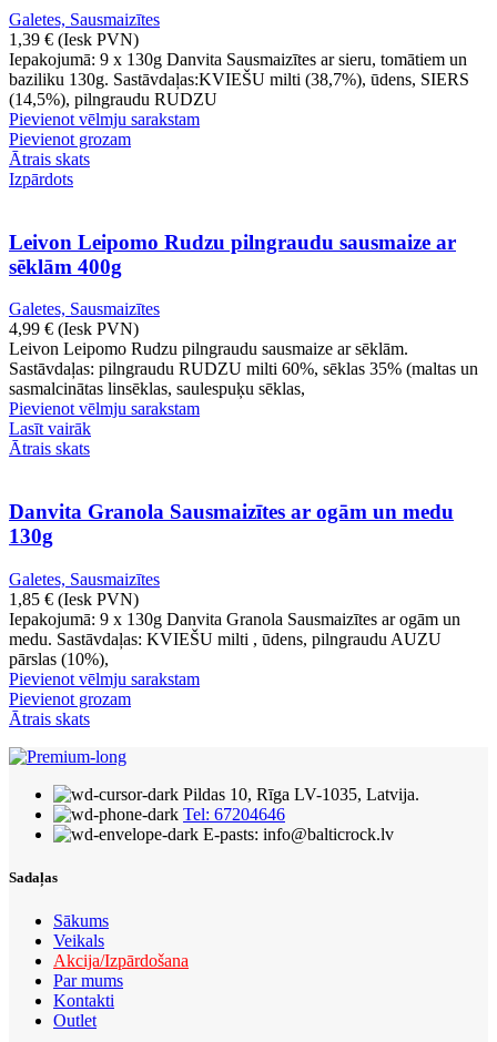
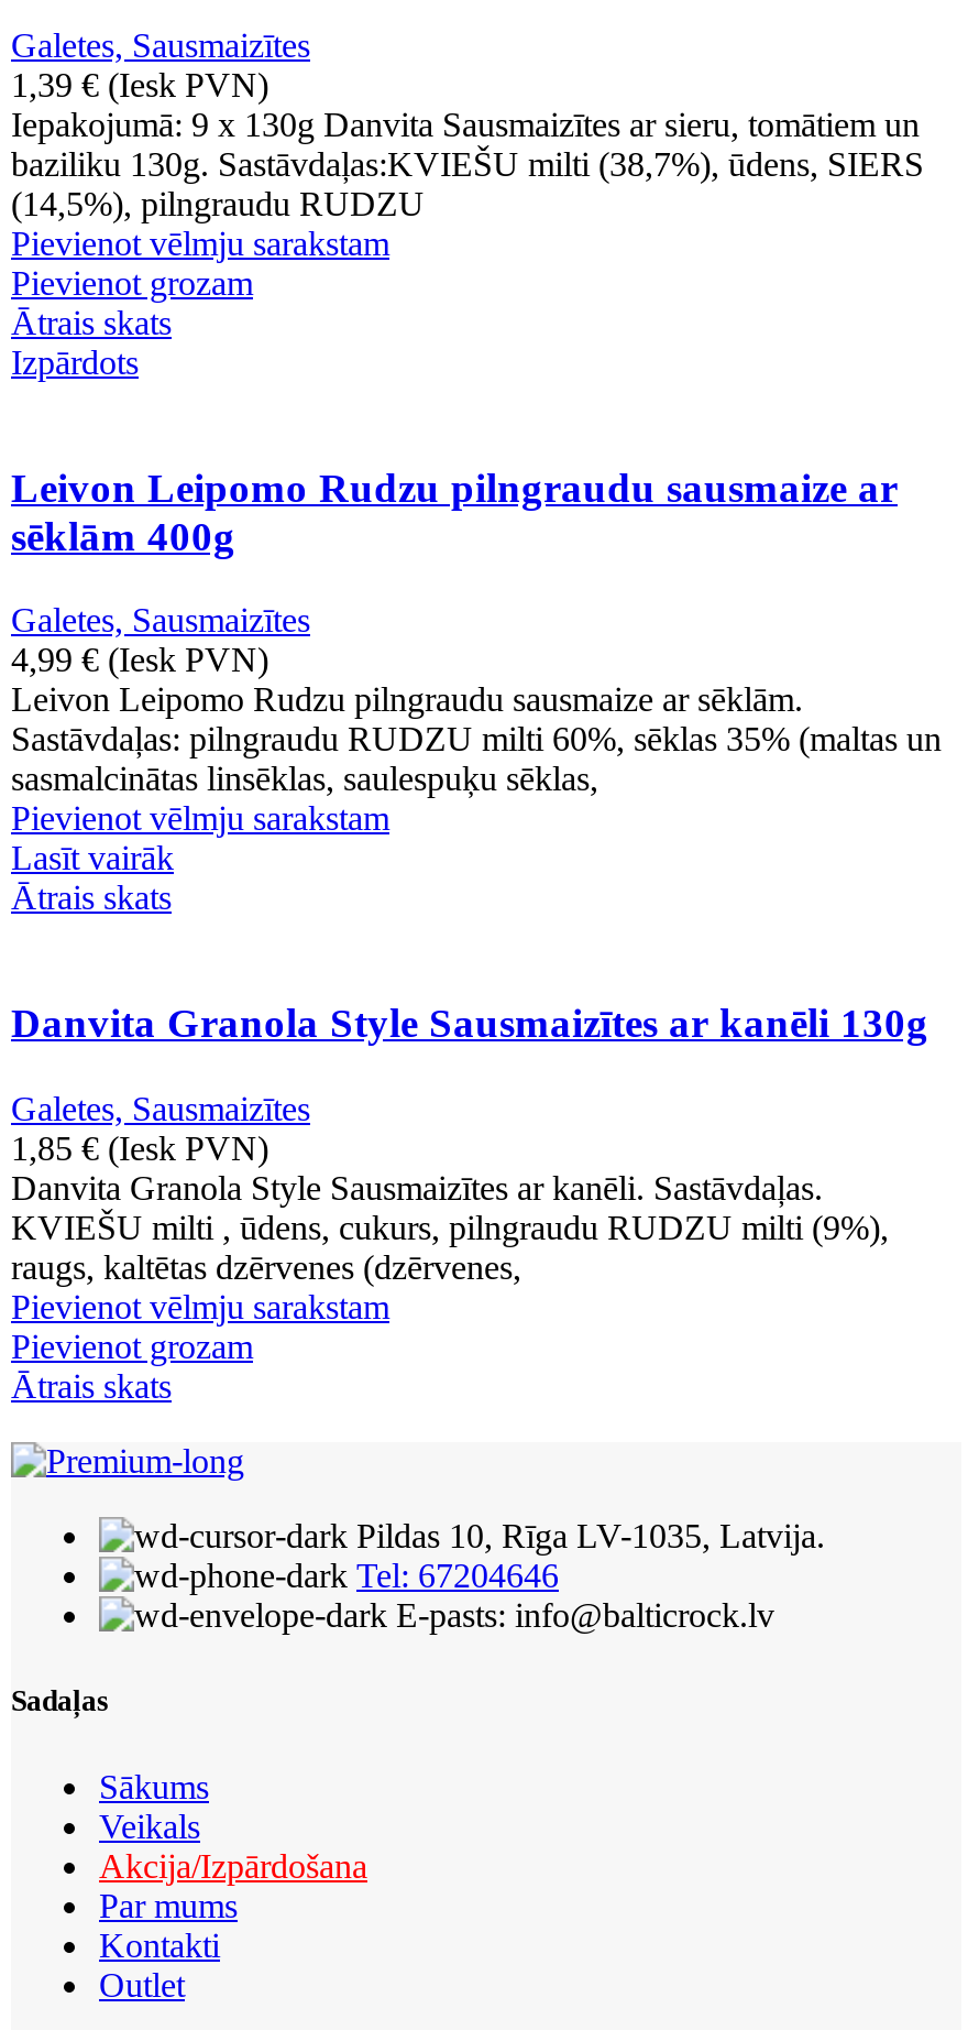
[9,500,454,548] Danvita Granola Sausmaizītes ar ogām un medu | 130g -> [11,1000,928,1046] Danvita Granola Style Sausmaizītes ar kanēli 130g
[9,609,460,668] Iepakojumā: 9 x 130g Danvita Granola Sausmaizītes ar ogām un | medu. Sastāvdaļas: KVIEŠU milti , ūdens, pilngraudu AUZU | pārslas (10%), -> [11,1169,889,1285] Danvita Granola Style Sausmaizītes ar kanēli. Sastāvdaļas. | KVIEŠU milti , ūdens, cukurs, pilngraudu RUDZU milti (9%), | raugs, kaltētas dzērvenes (dzērvenes,

